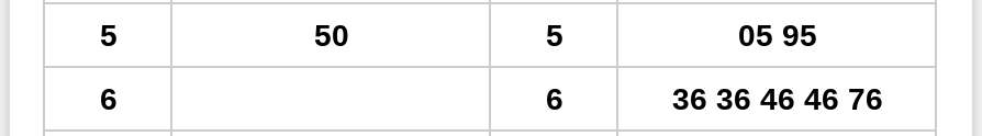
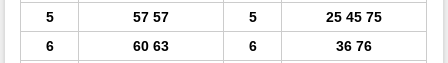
[314,18,349,53] 50 -> [133,9,169,25] 57 57
[738,18,817,53] 05 95 -> [326,9,382,25] 25 45 75
[672,82,883,117] 36 36 46 46 76 -> [336,38,372,54] 36 76
none -> [133,38,169,54] 60 63

